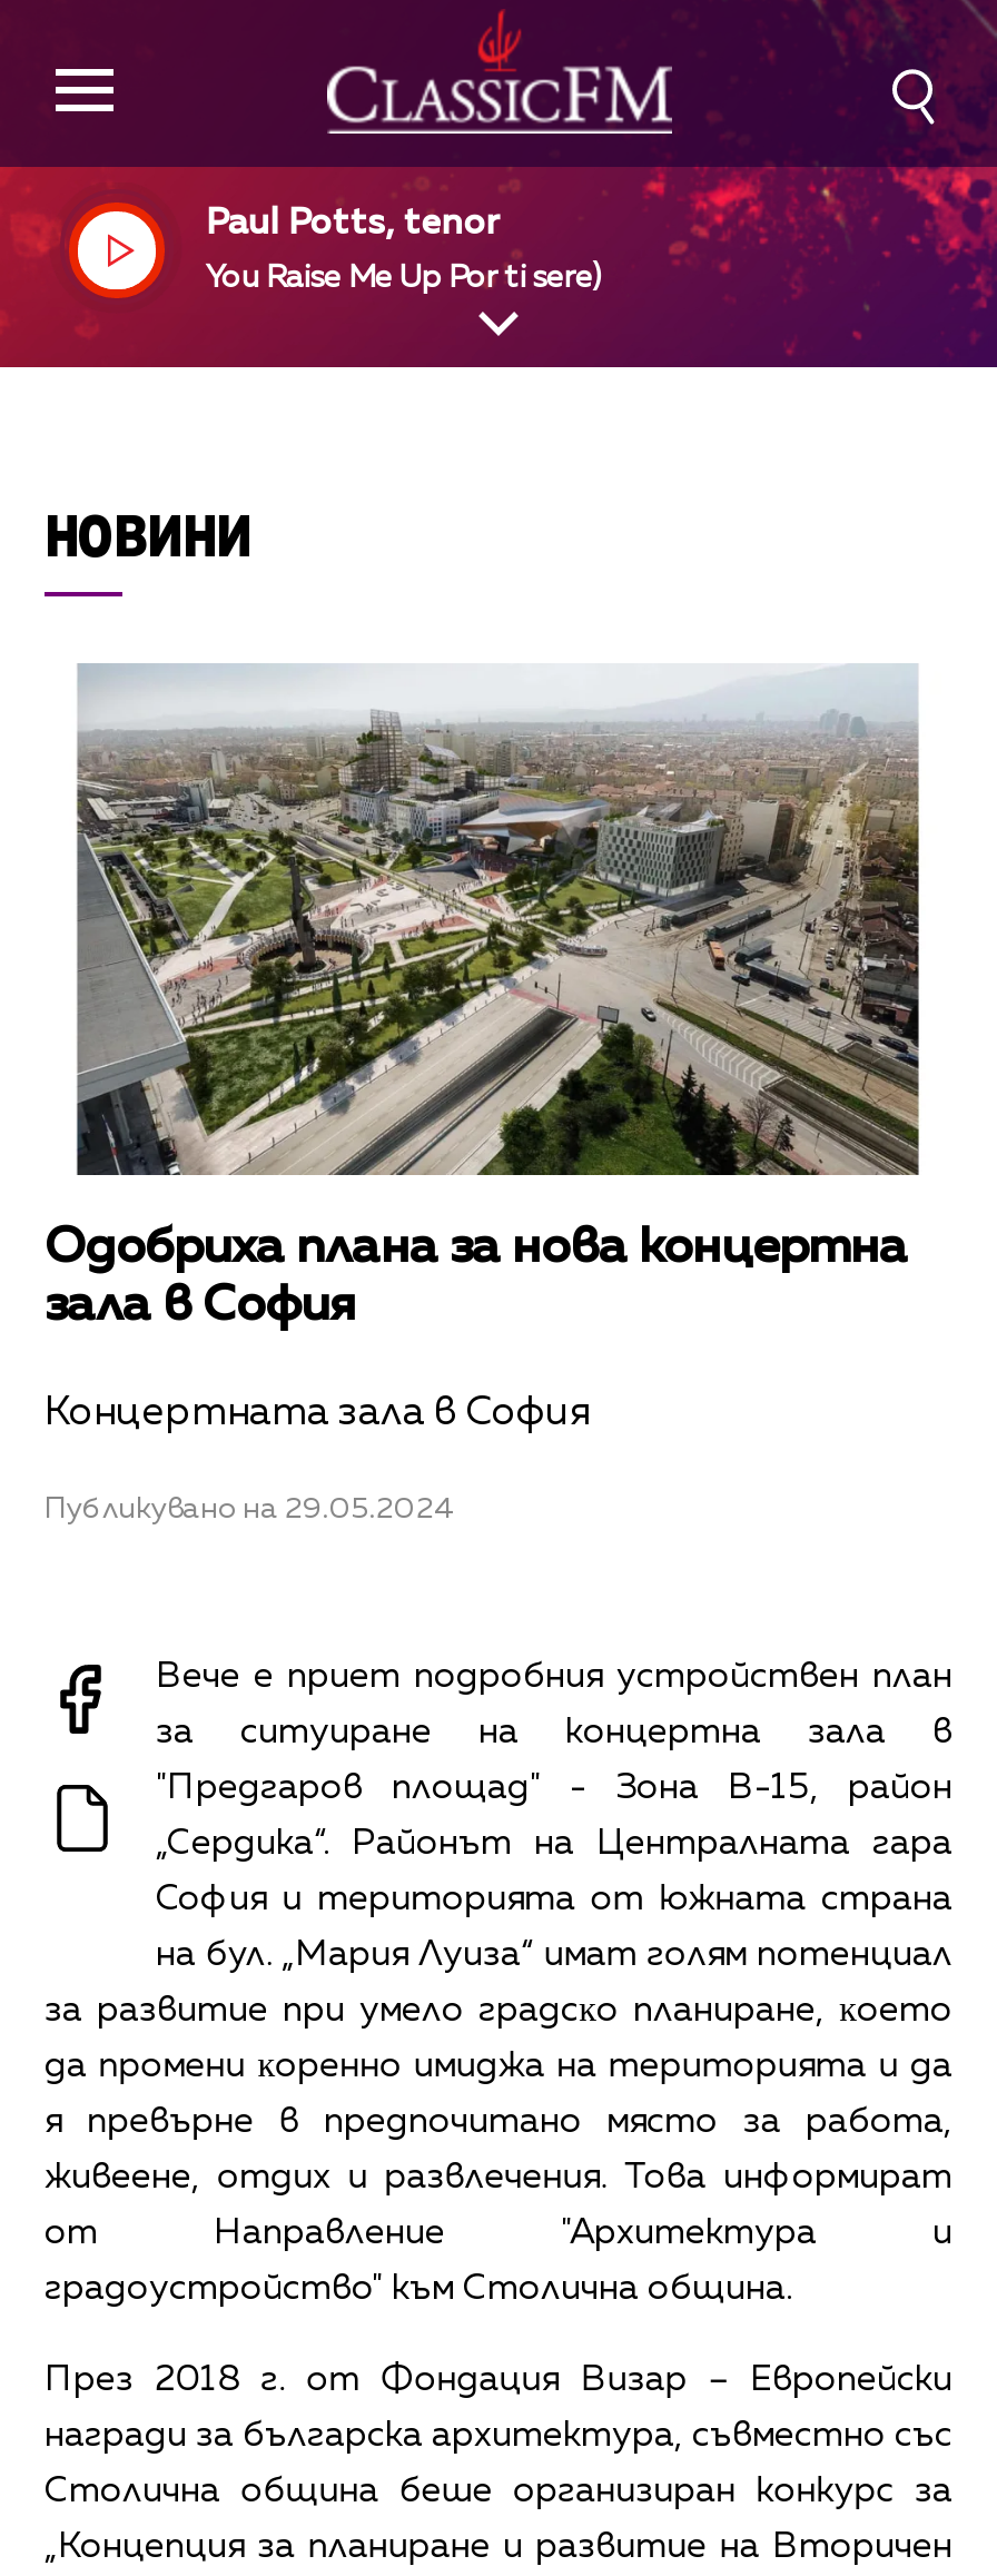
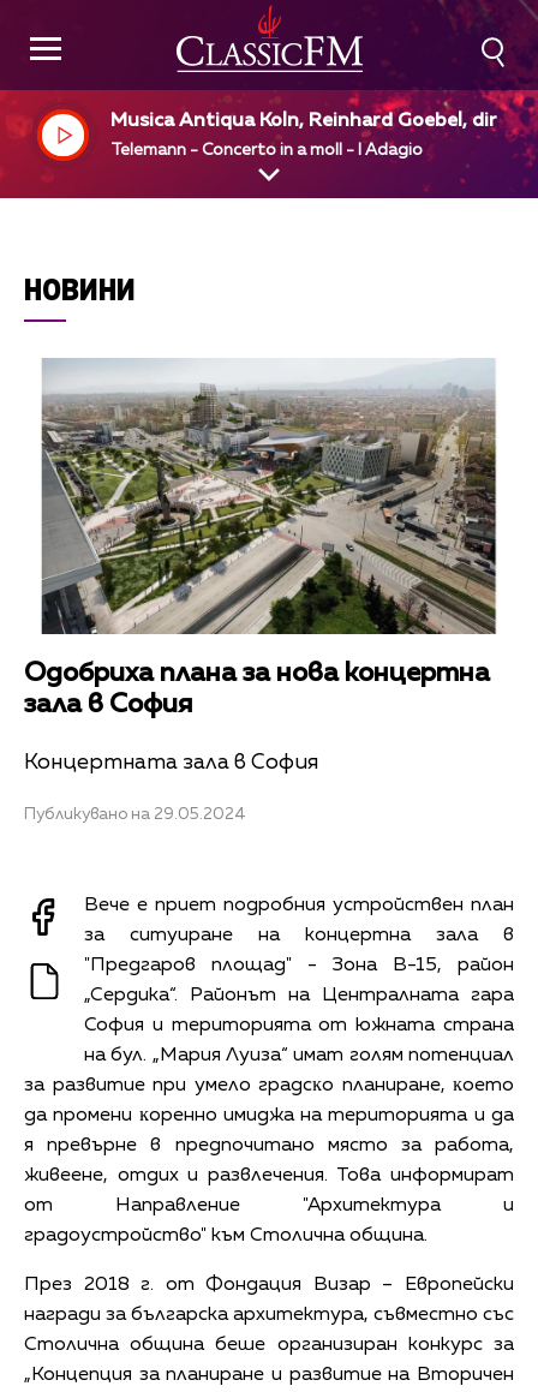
[206,207,502,243] Paul Potts, tenor -> [111,112,498,131] Musica Antiqua Koln, Reinhard Goebel, dir
[206,263,602,294] You Raise Me Up Por ti sere) -> [111,142,423,159] Telemann - Concerto in a moll - I Adagio

